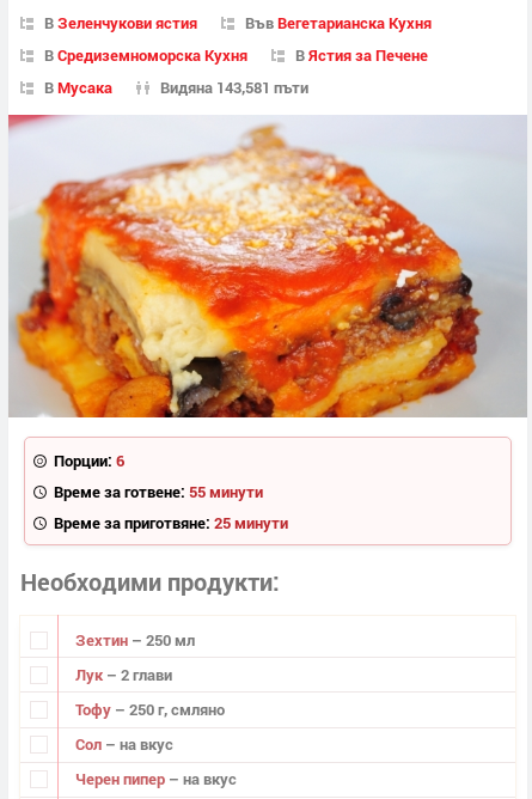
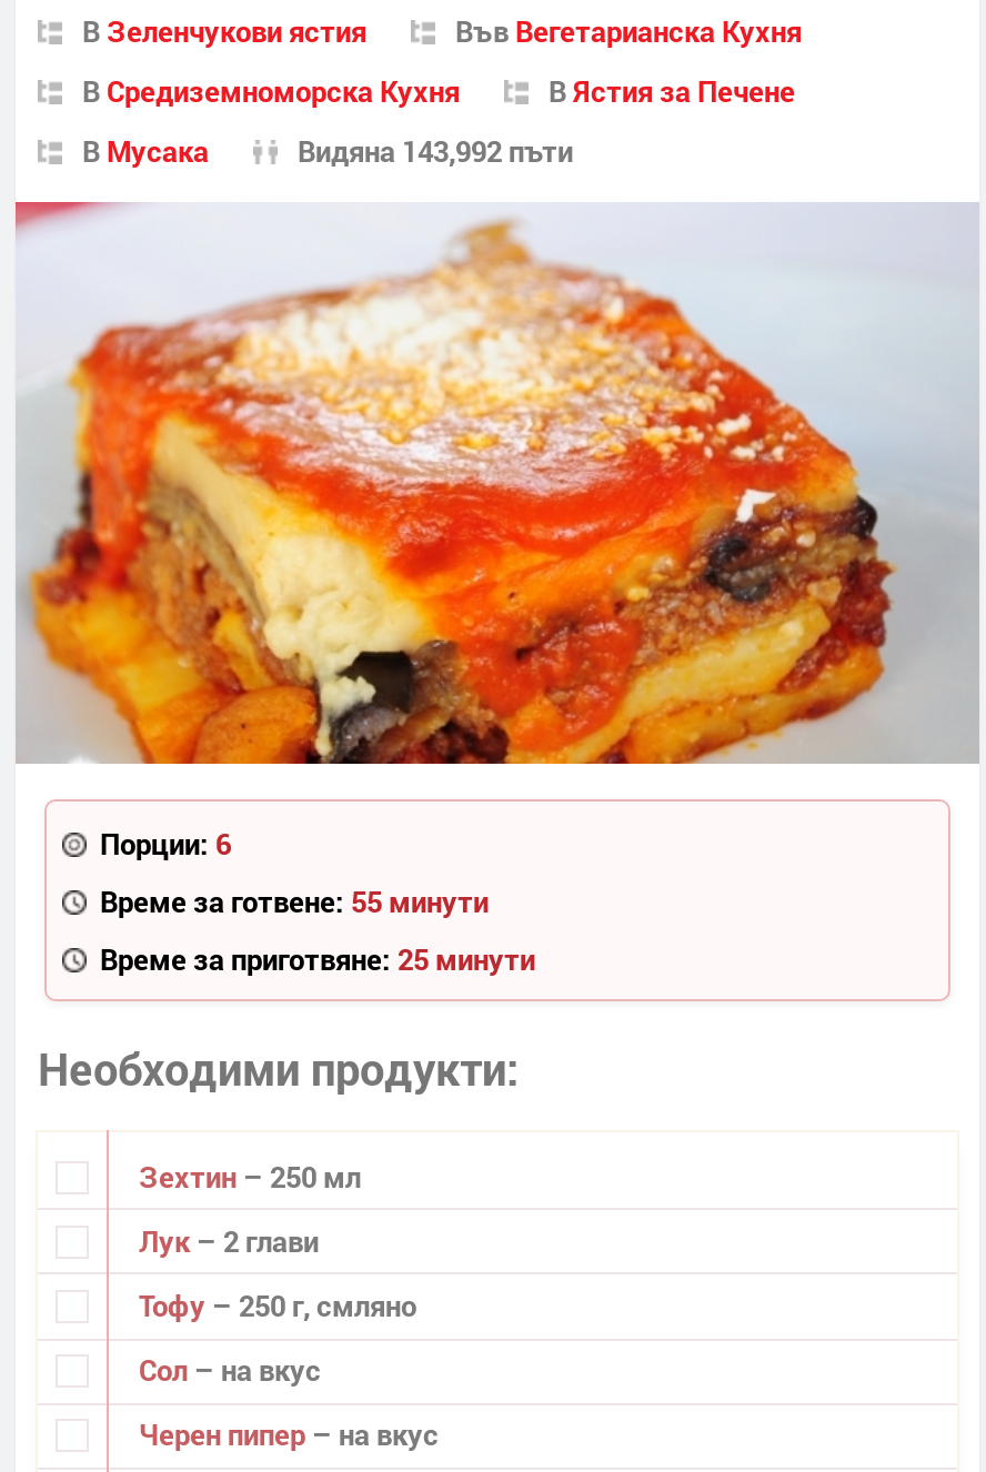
[160,76,308,98] Видяна 143,581 пъти -> [298,131,573,171] Видяна 143,992 пъти

